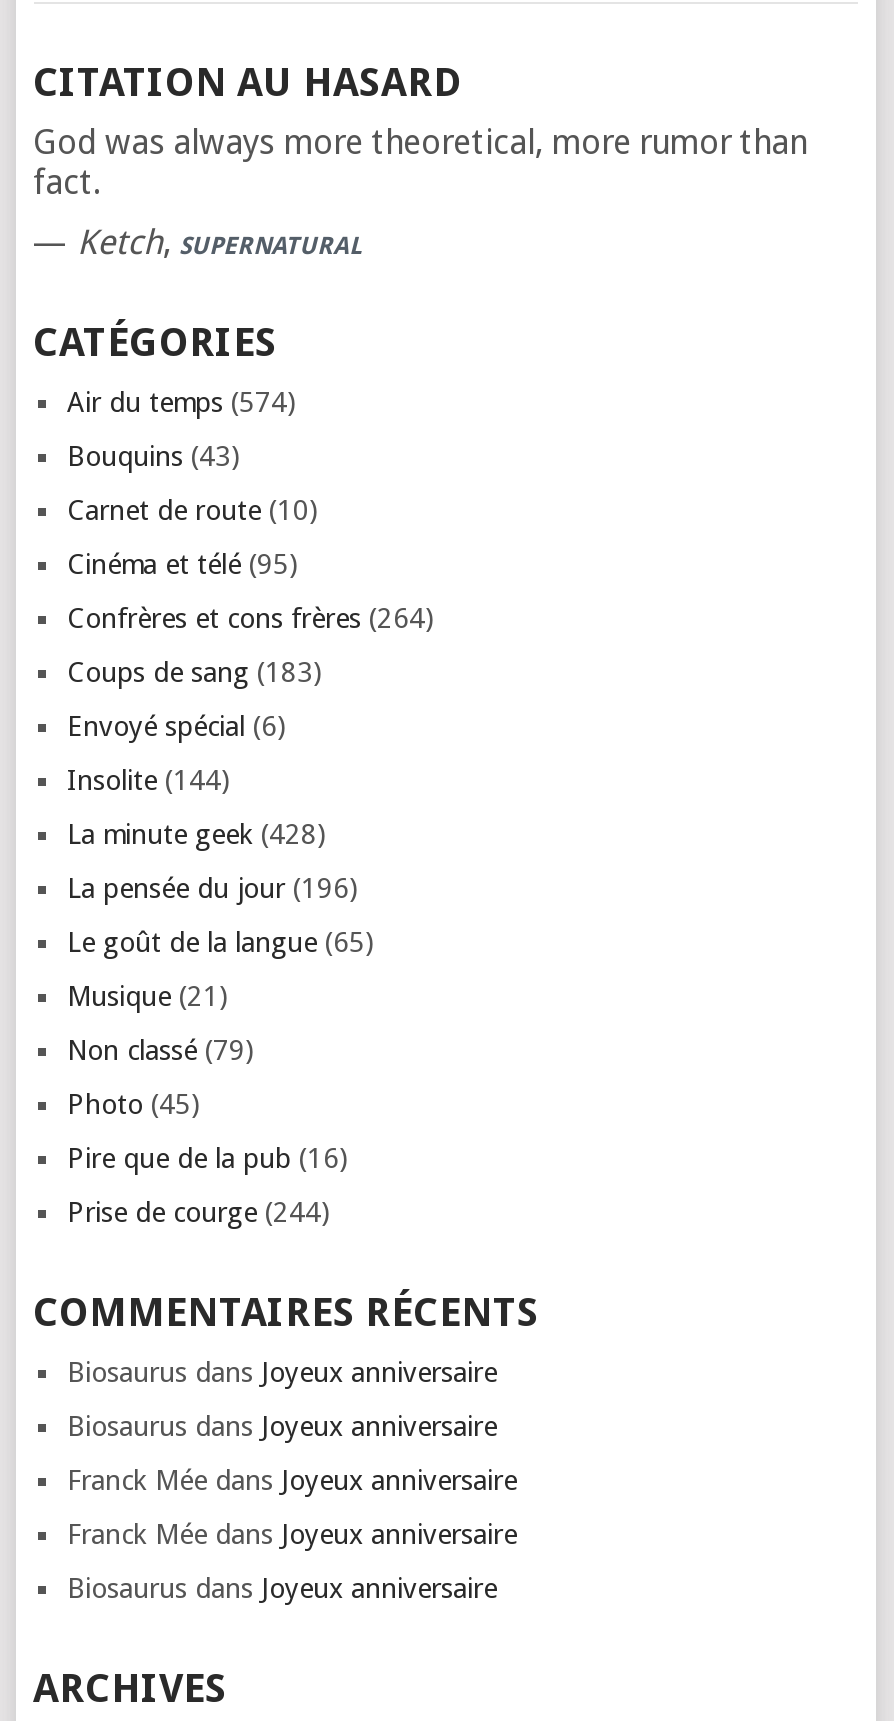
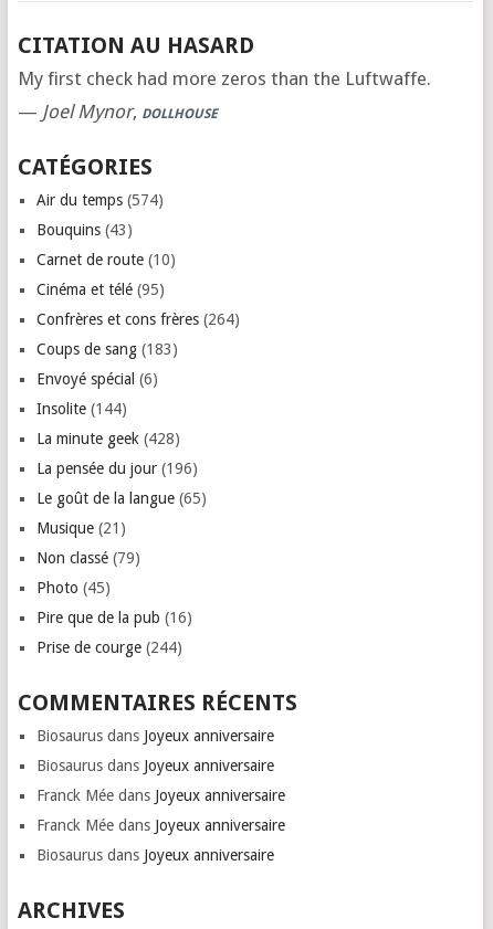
[33,122,807,202] God was always more theoretical, more rumor than | fact. -> [17,67,431,89] My first check had more zeros than the Luftwaffe.
[33,222,361,262] — Ketch, SUPERNATURAL -> [17,101,217,123] — Joel Mynor, DOLLHOUSE

